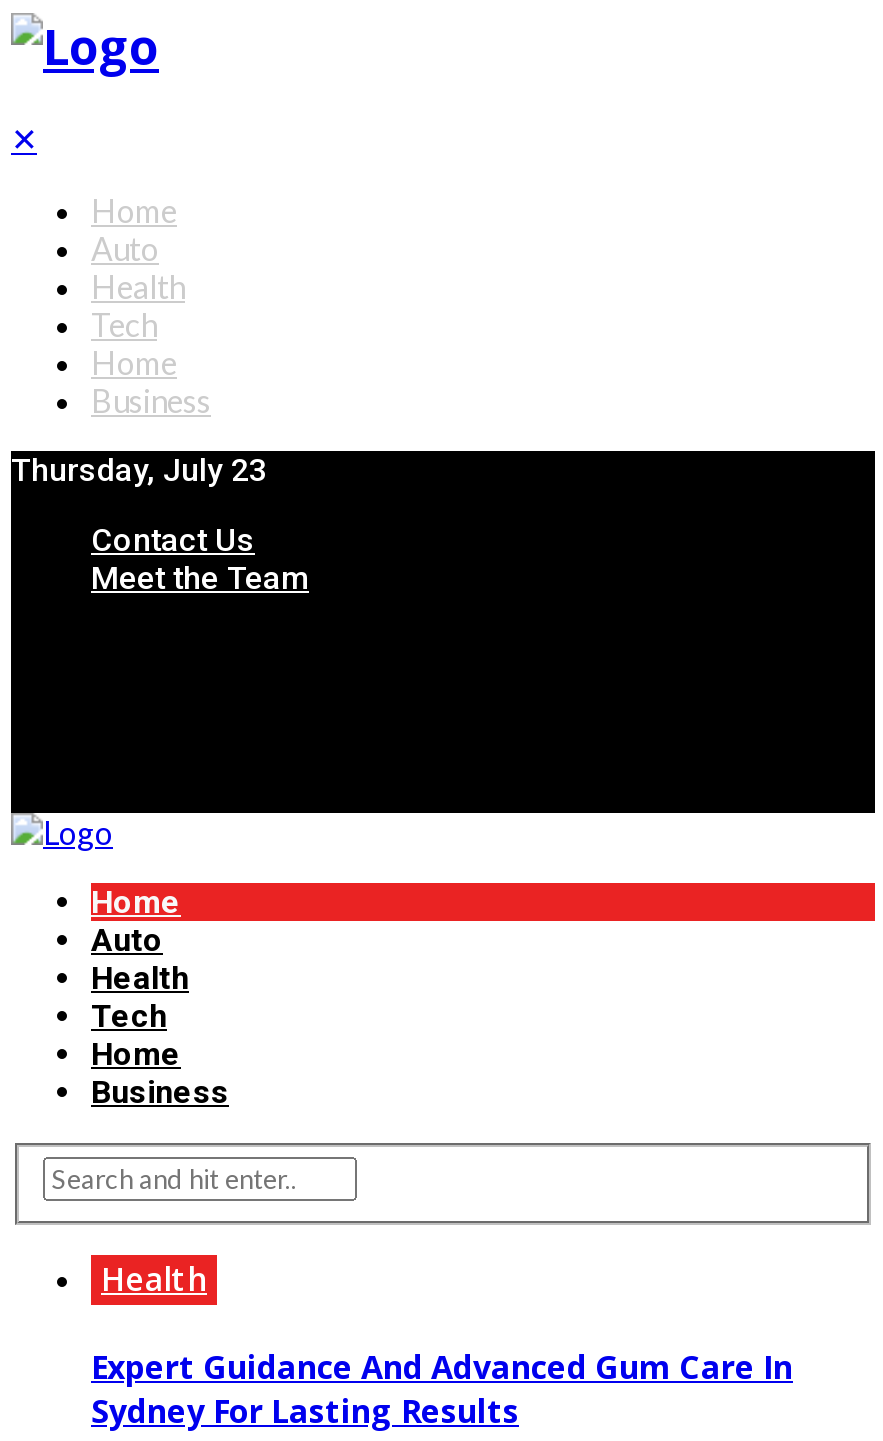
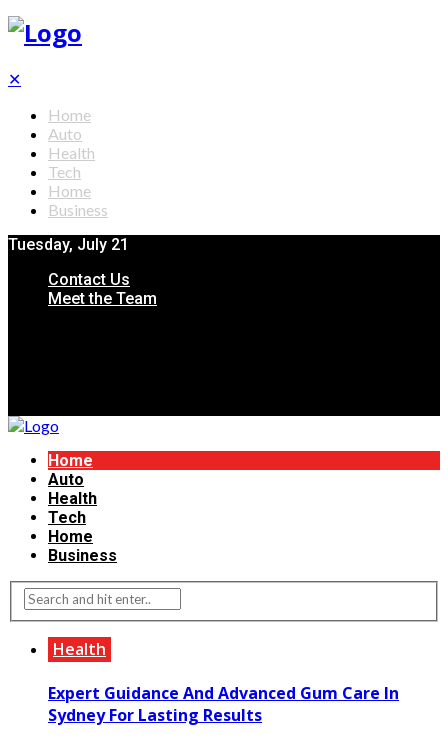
[11,451,267,489] Thursday, July 23 -> [8,235,129,254] Tuesday, July 21

